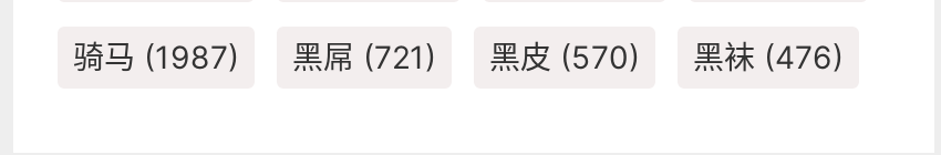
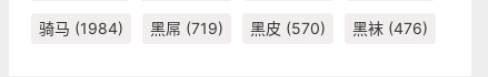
[73,37,239,75] 骑马(1987) -> [39,18,123,37] 骑马(1984)
[292,37,436,75] 黑屌(721) -> [150,18,223,37] 黑屌(719)

